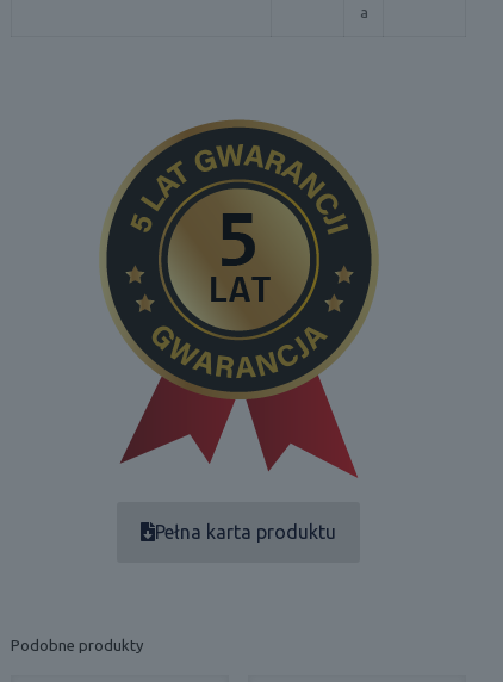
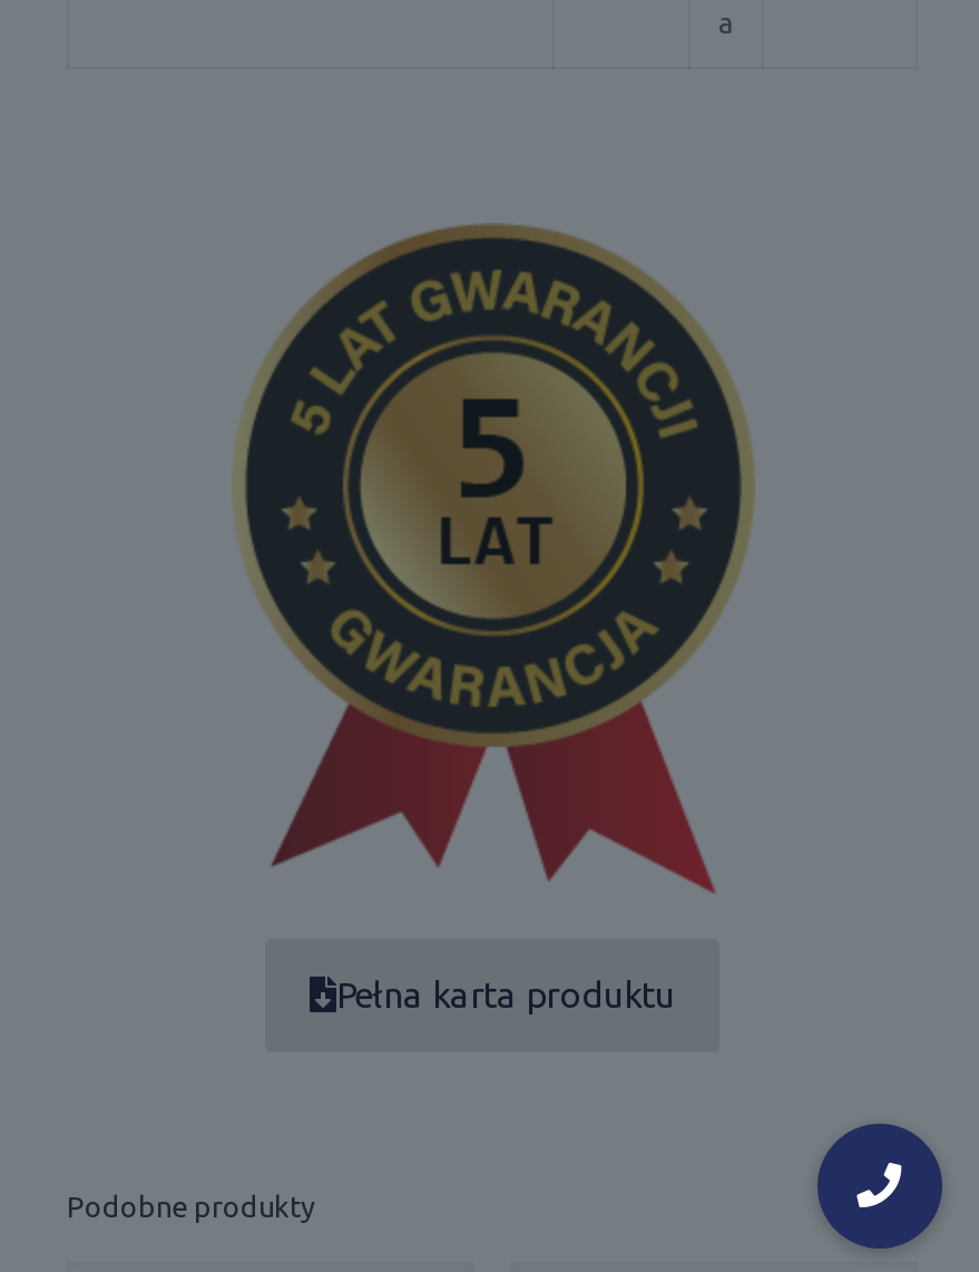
none -> [813,1122,947,1255] [image]

